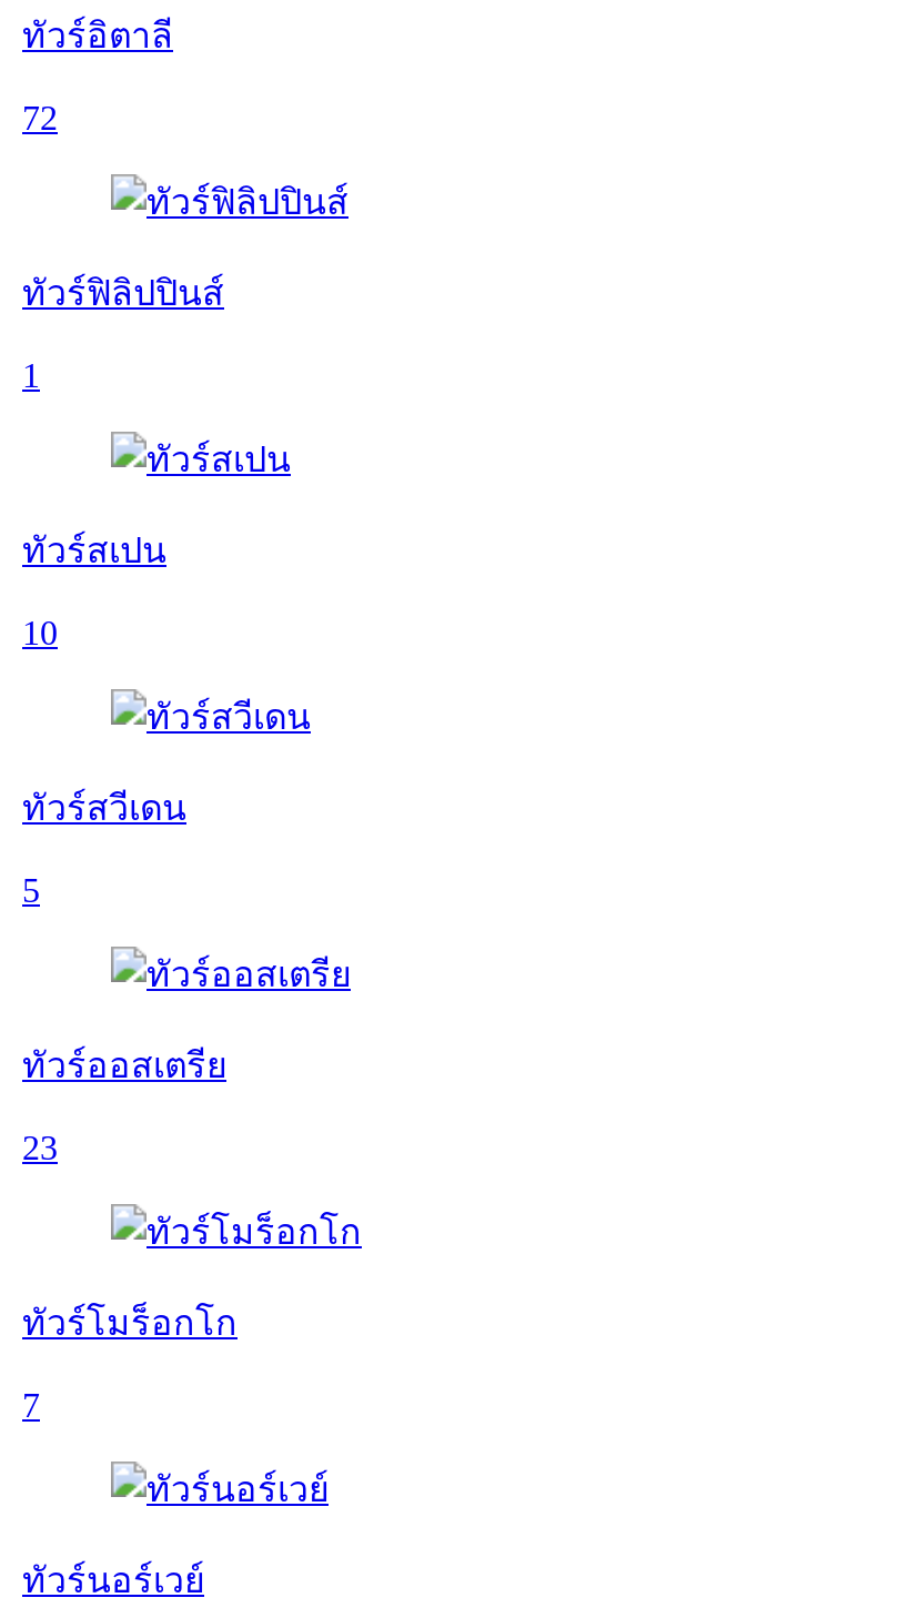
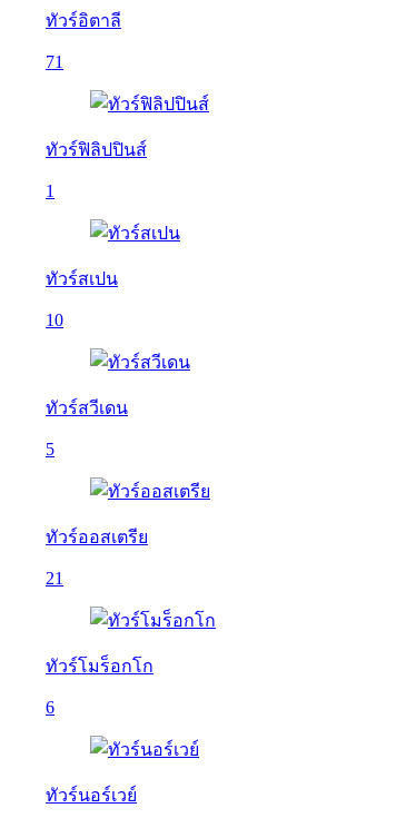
[22,99,58,136] 72 -> [46,52,63,71] 71
[22,1129,58,1166] 23 -> [46,569,63,588] 21
[22,1386,40,1424] 7 -> [46,698,55,717] 6

